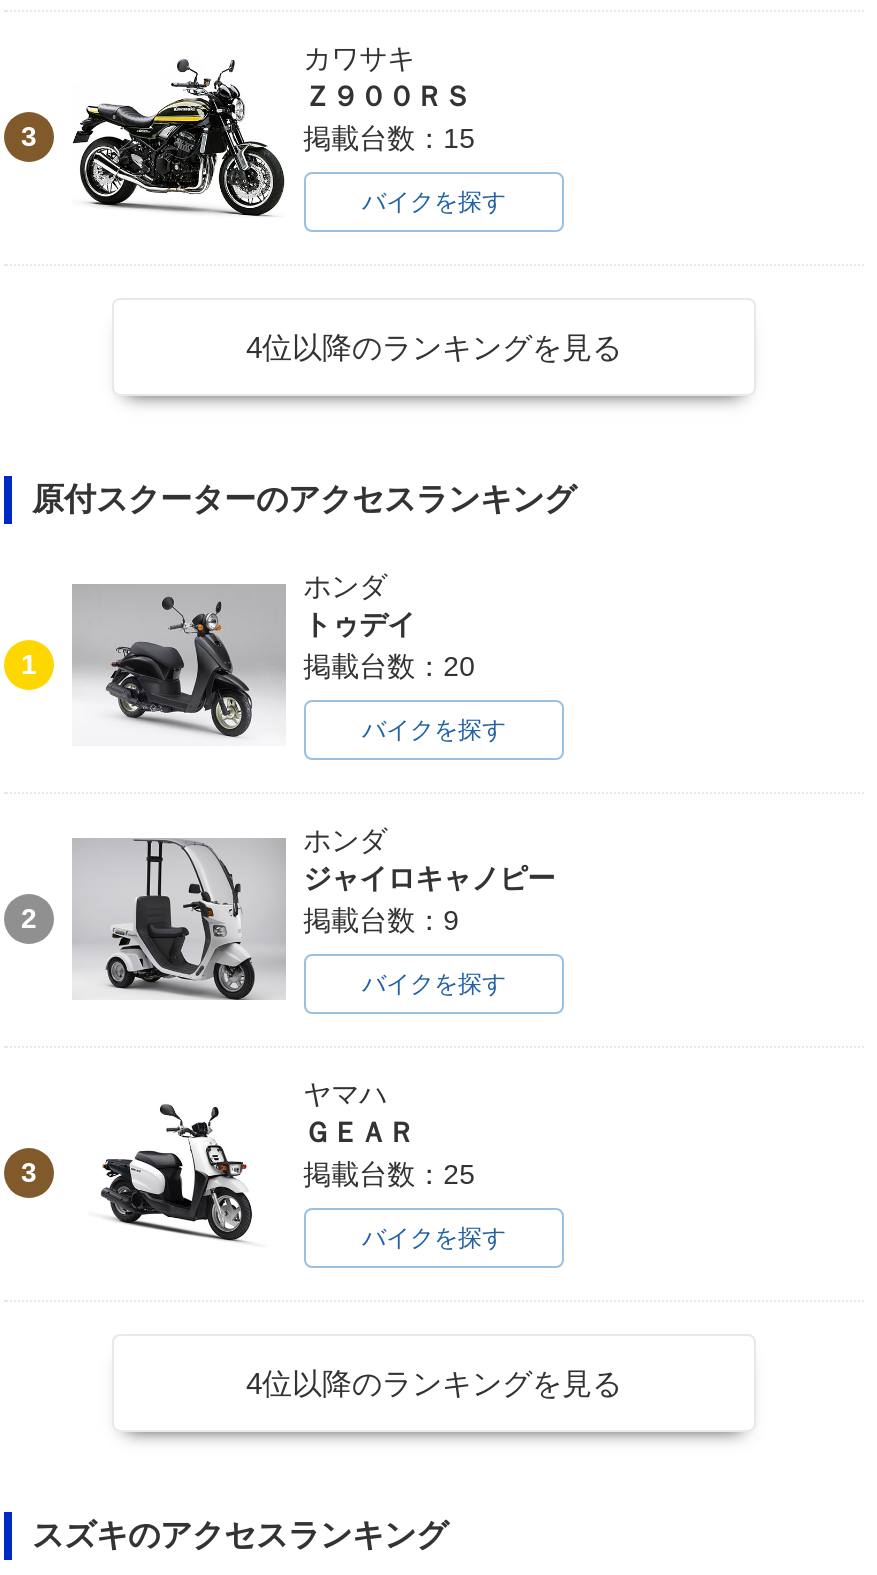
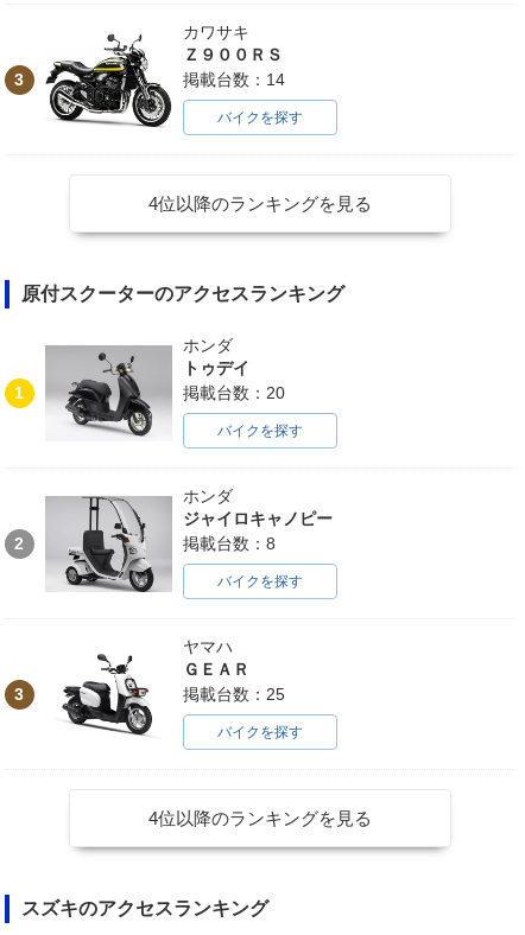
[303,122,475,154] 掲載台数：15 -> [183,70,285,89] 掲載台数：14
[303,904,459,936] 掲載台数：9 -> [183,534,275,553] 掲載台数：8

